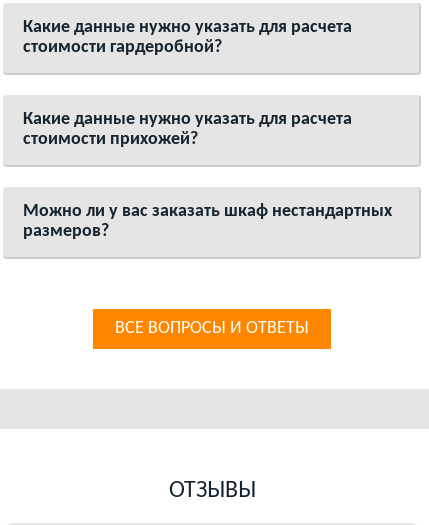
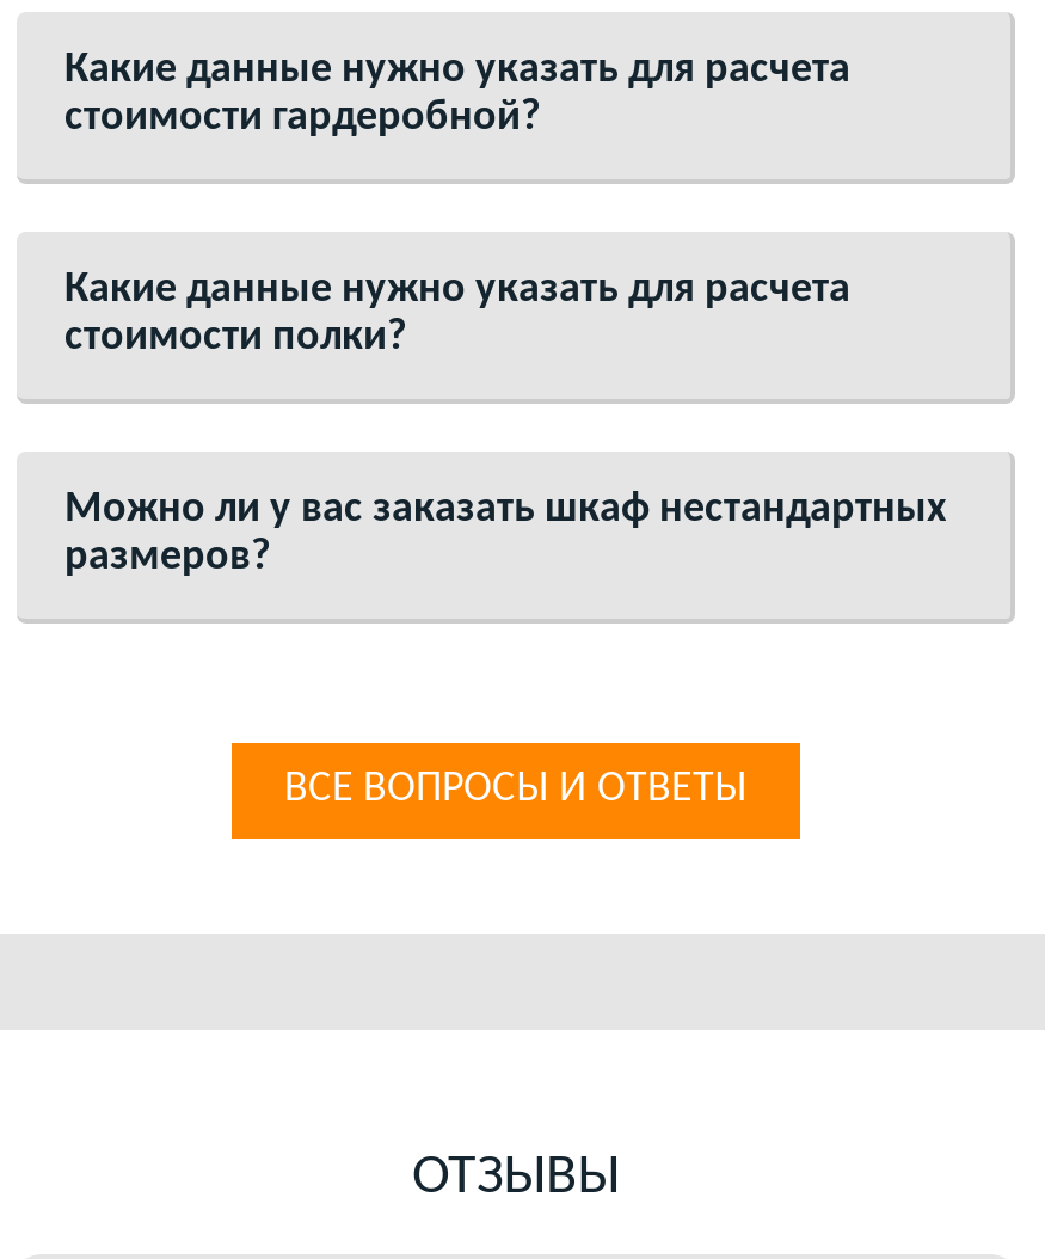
[23,130,198,149] стоимости прихожей? -> [64,315,406,361] стоимости полки?

